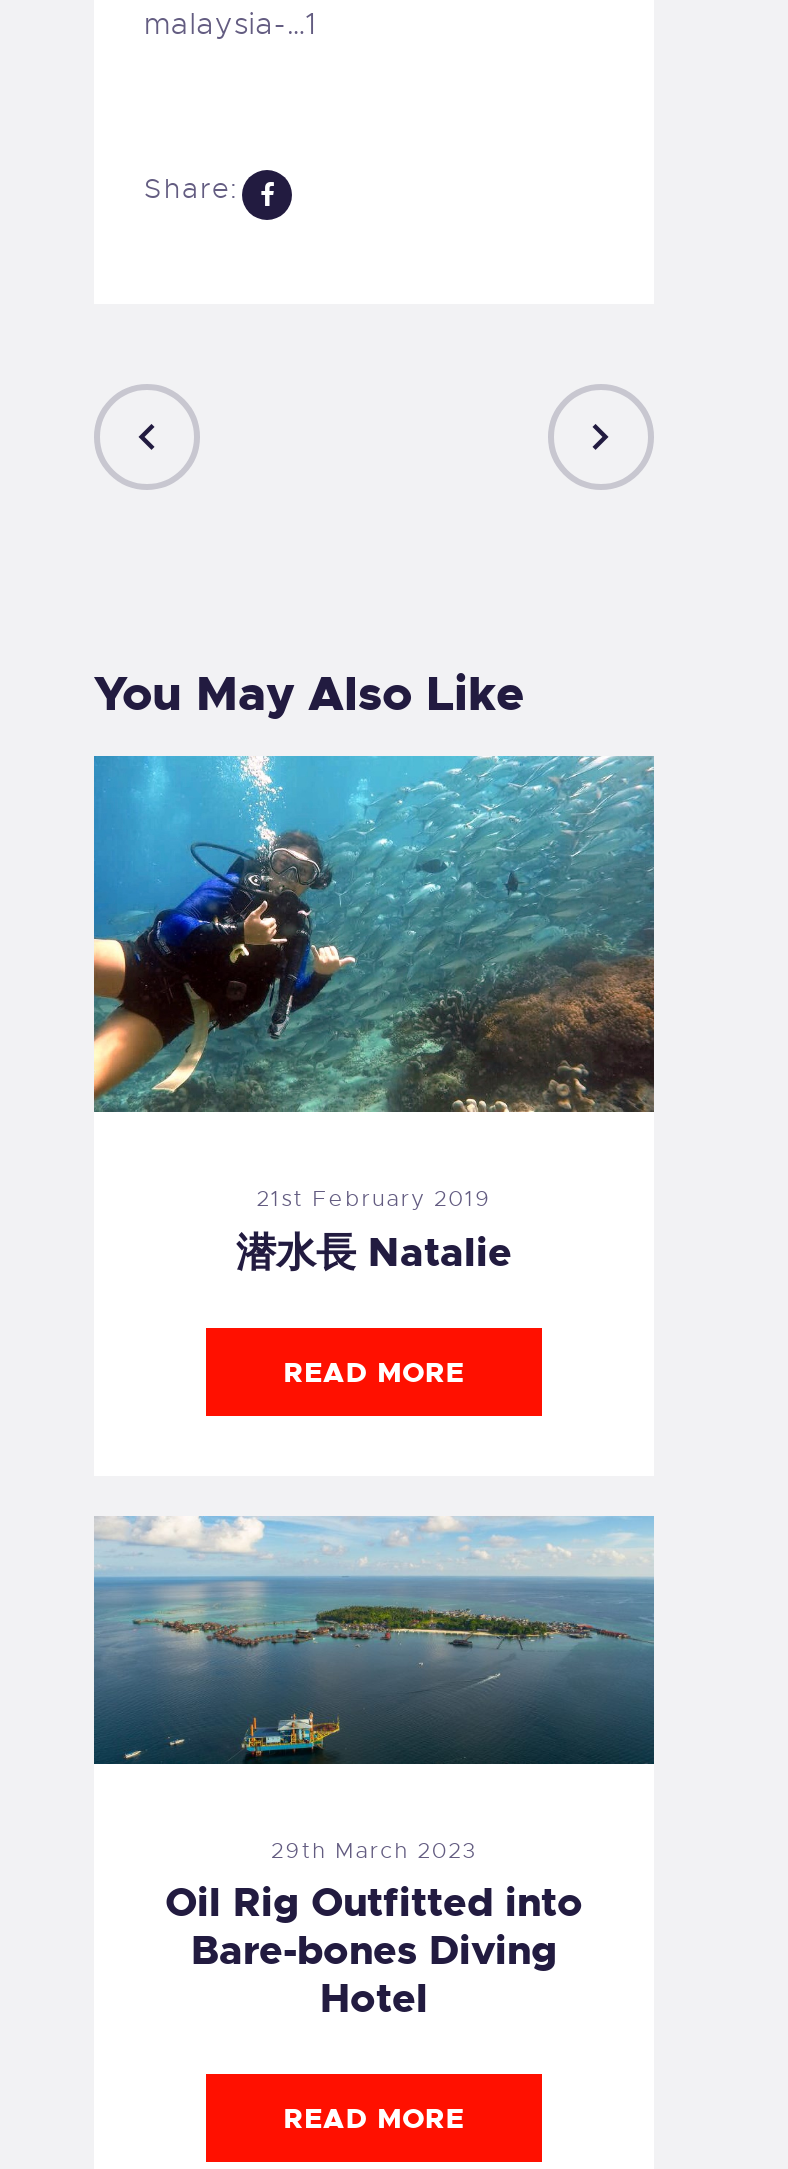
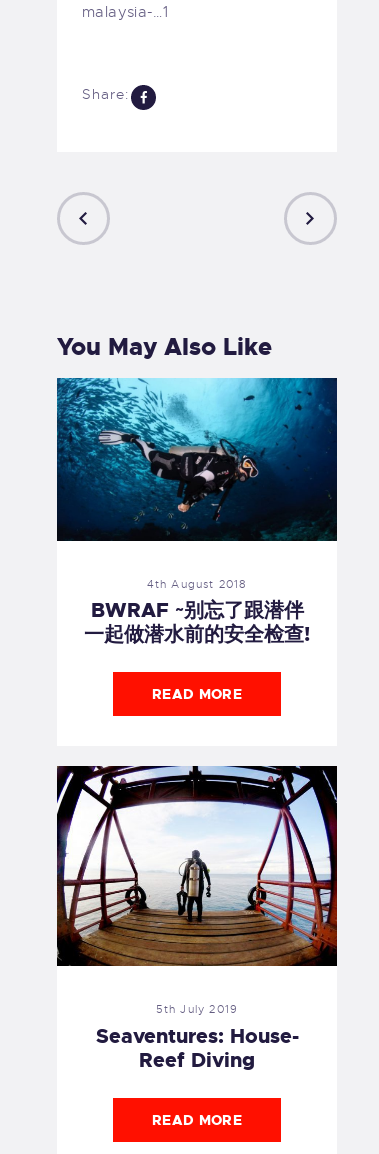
[92,756,656,1277] [image] | 21st February 2019 | 潜水長 Natalie -> [56,377,338,647] [image] | 4th August 2018 | BWRAF ~别忘了跟潜伴 | 一起做潜水前的安全检查!
[92,1514,656,2024] [image] | 29th March 2023 | Oil Rig Outfitted into | Bare-bones Diving | Hotel -> [56,765,338,1073] [image] | 5th July 2019 | Seaventures: House- | Reef Diving

